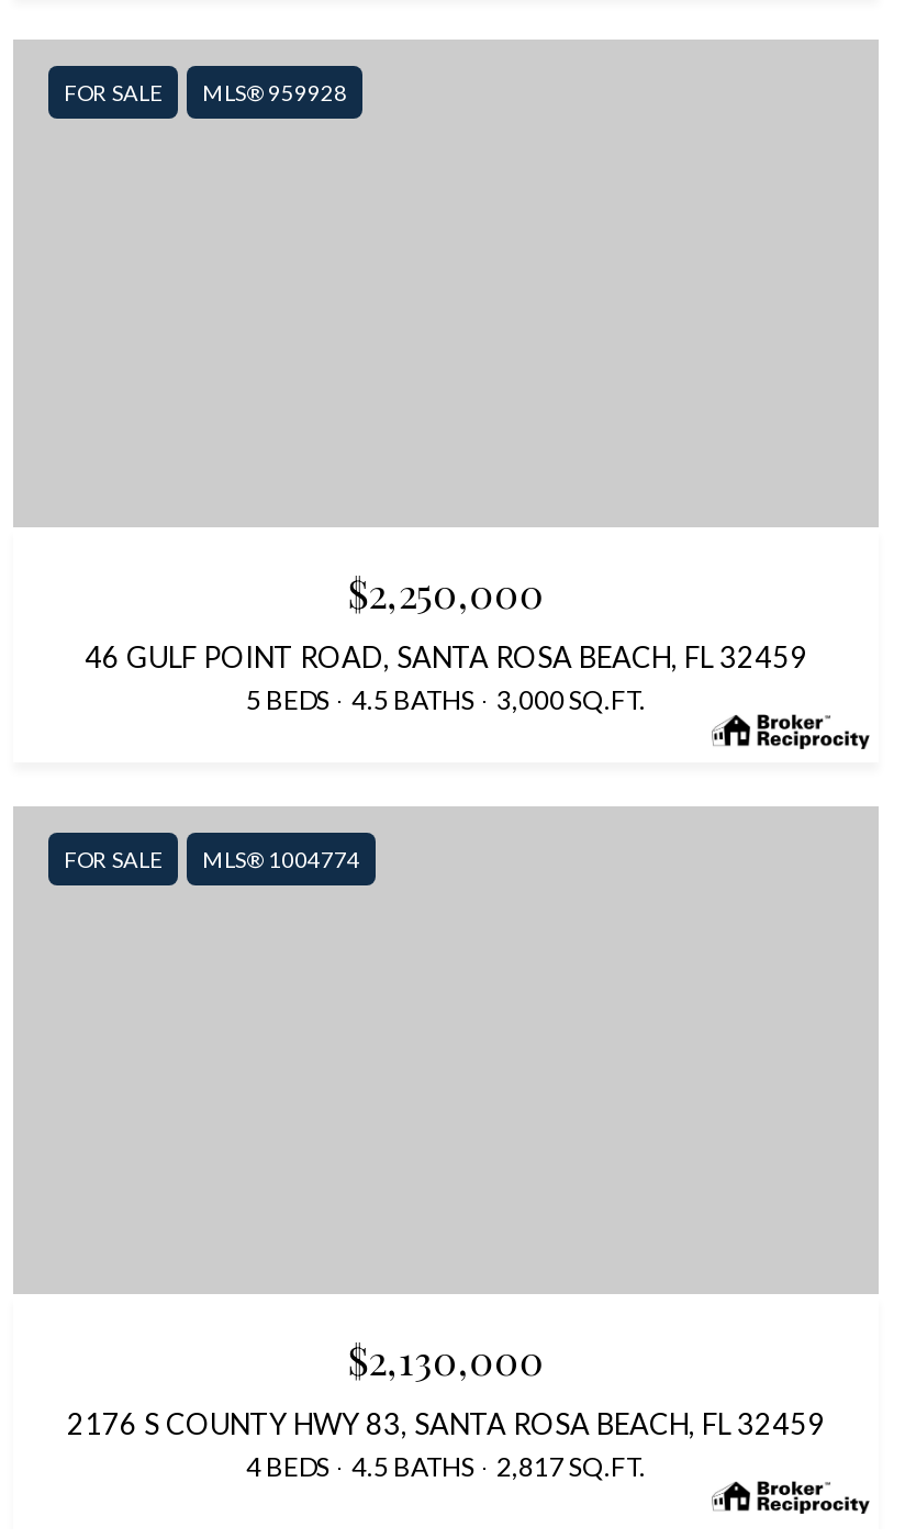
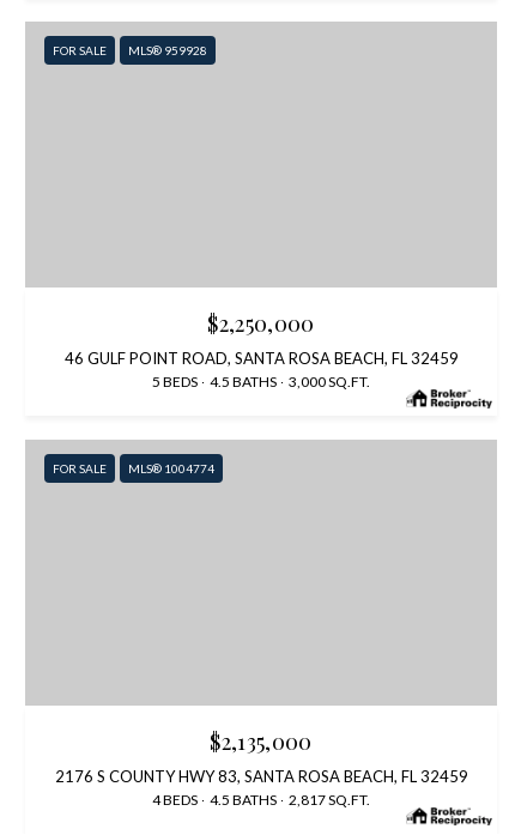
[348,1333,544,1386] $2,130,000 -> [210,727,312,755] $2,135,000

